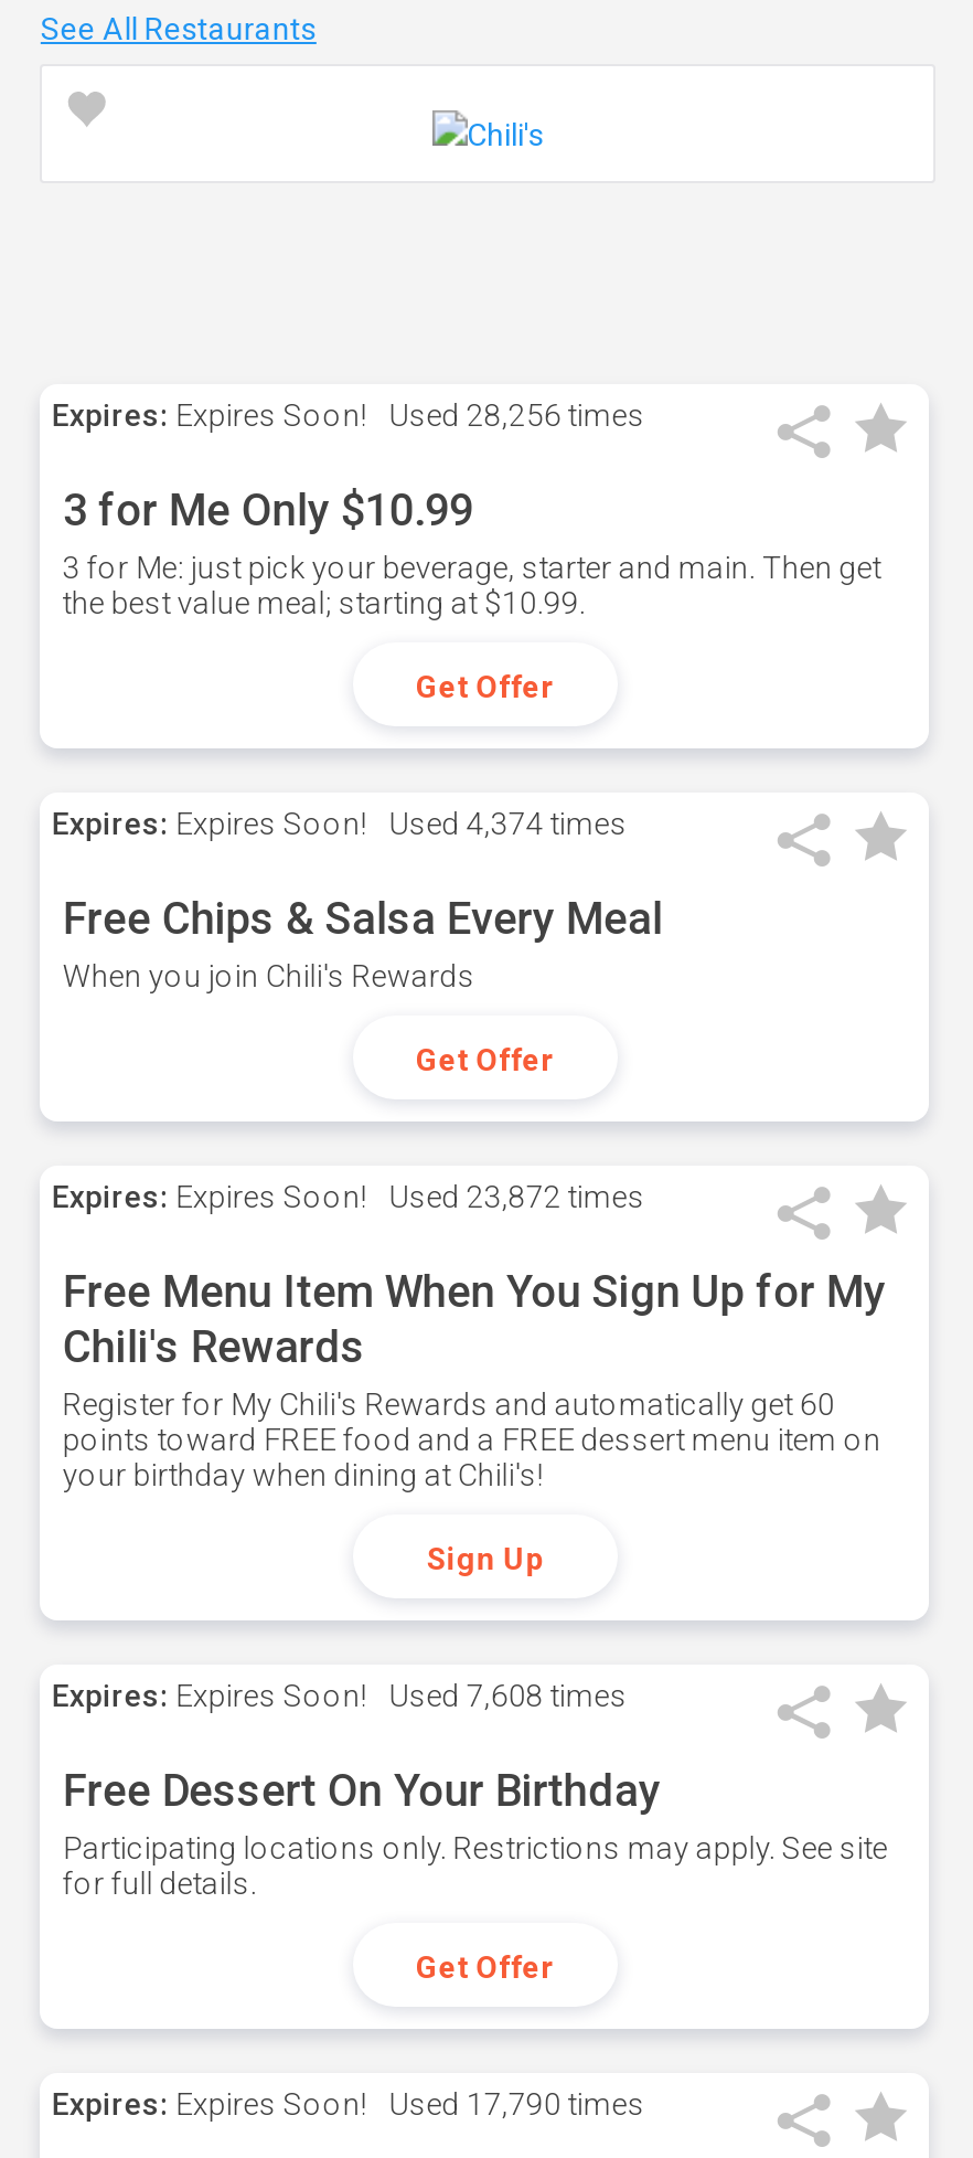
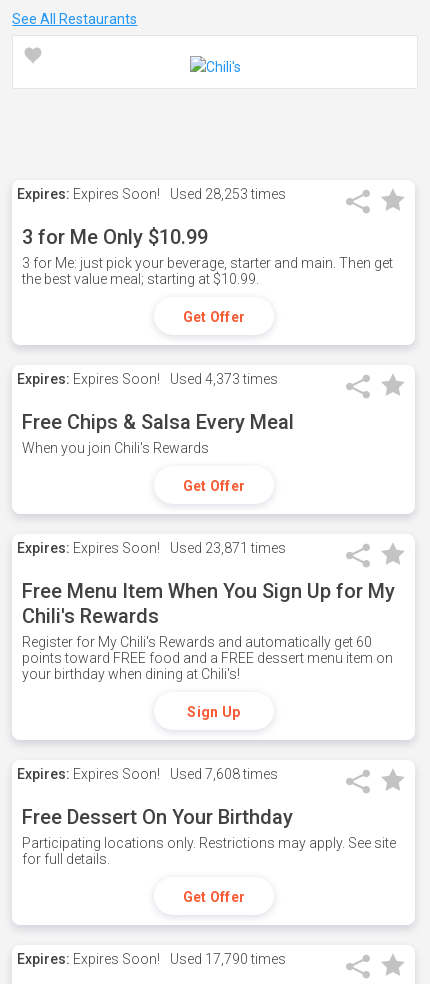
[52,397,645,433] Expires: Expires Soon! Used 28,256 times -> [17,186,286,202] Expires: Expires Soon! Used 28,253 times
[52,806,627,841] Expires: Expires Soon! Used 4,374 times -> [17,371,278,387] Expires: Expires Soon! Used 4,373 times
[52,1179,645,1214] Expires: Expires Soon! Used 23,872 times -> [17,540,286,556] Expires: Expires Soon! Used 23,871 times

